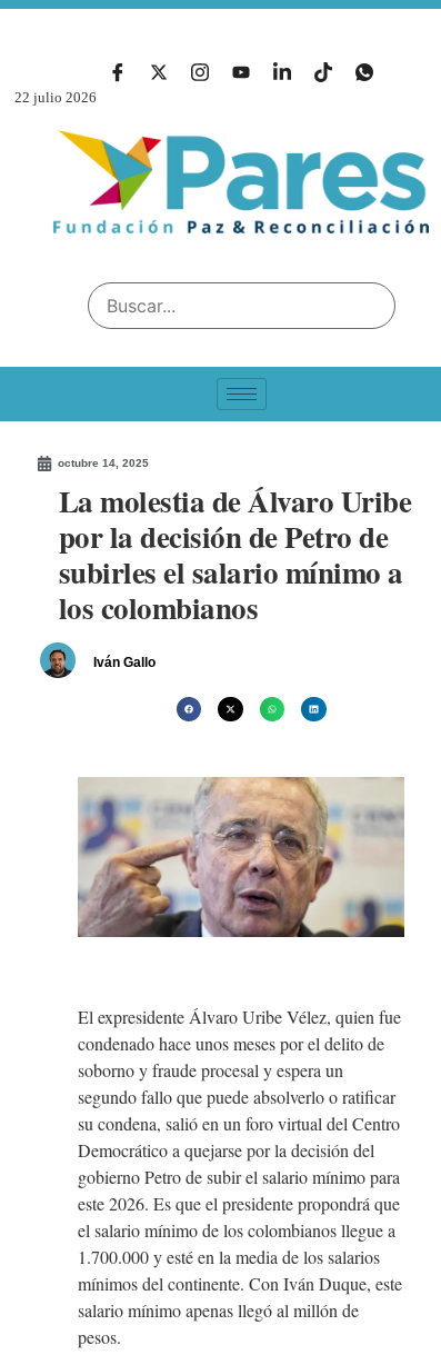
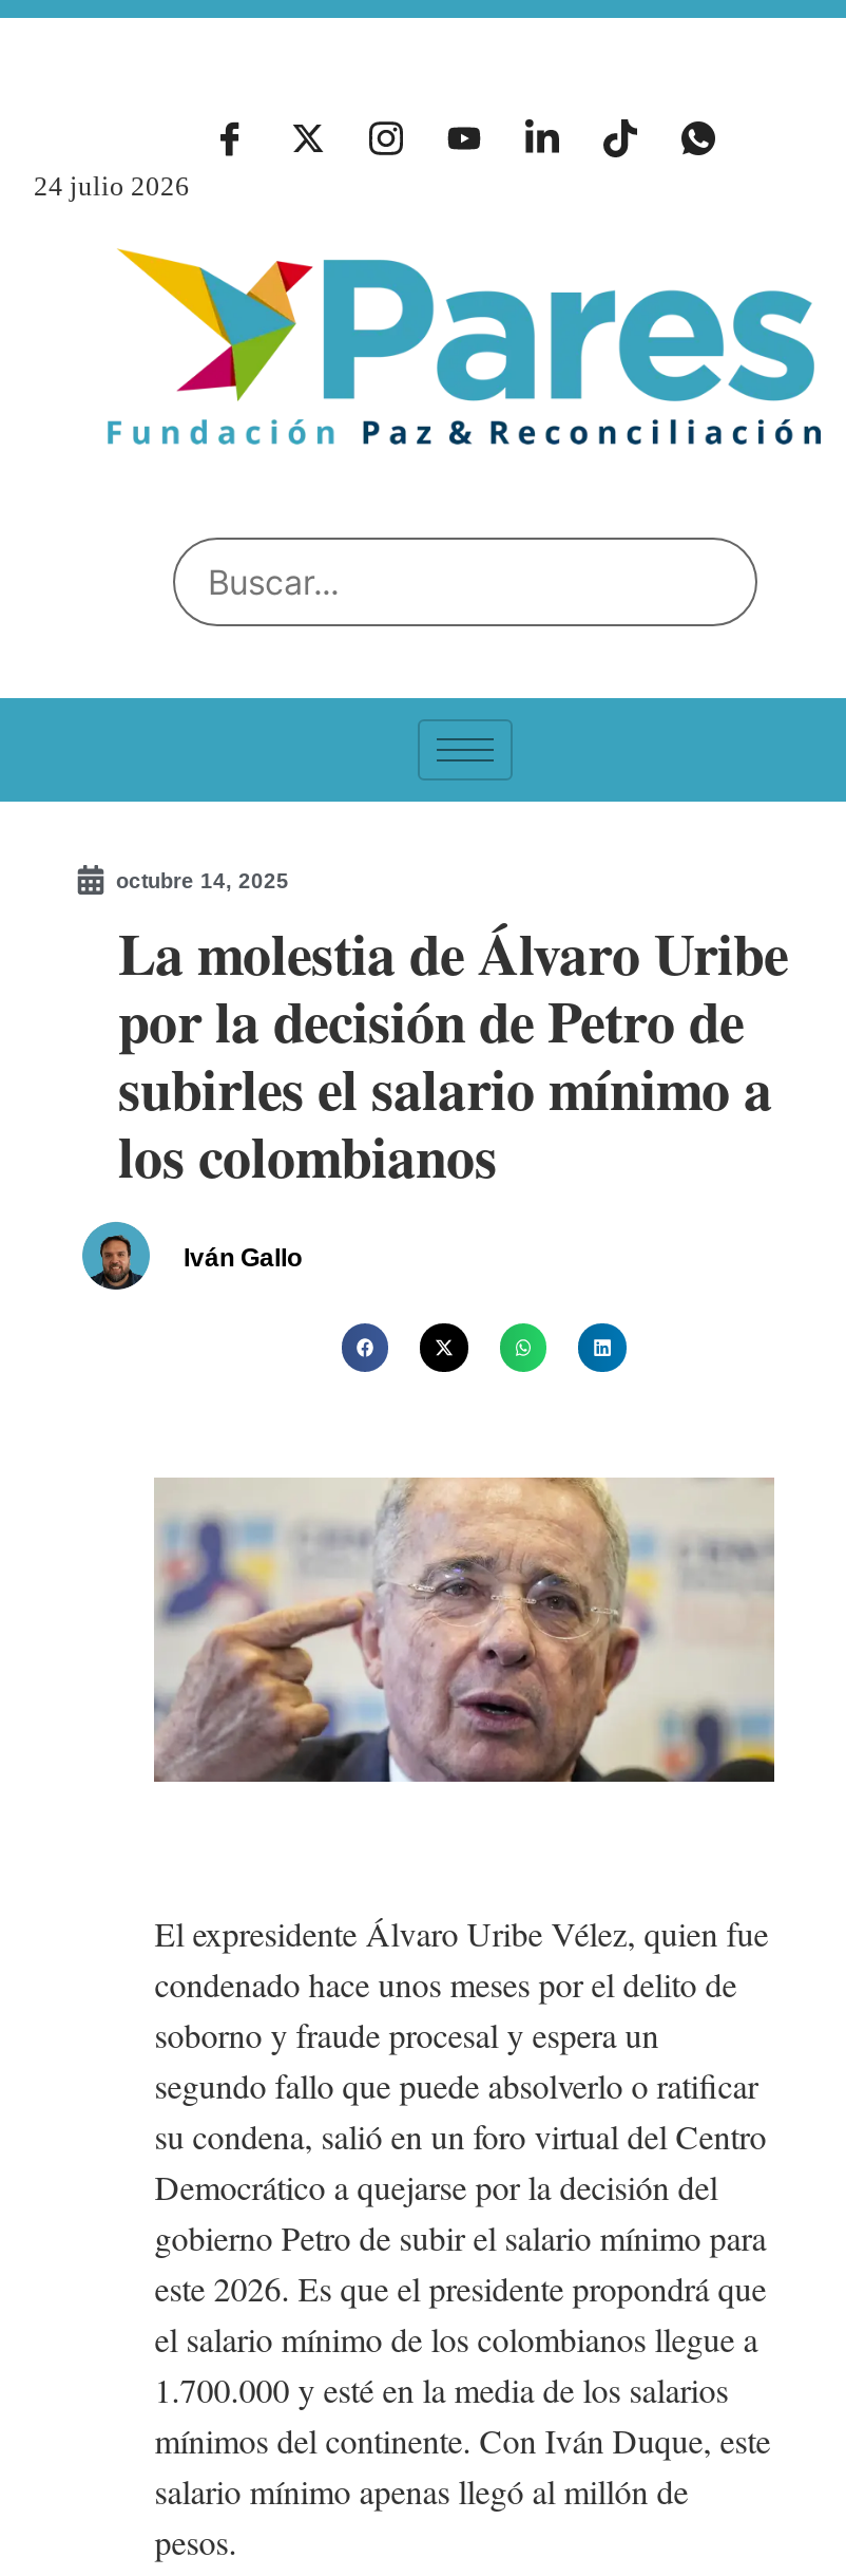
[14,89,97,106] 22 julio 2026 -> [34,170,190,202] 24 julio 2026

